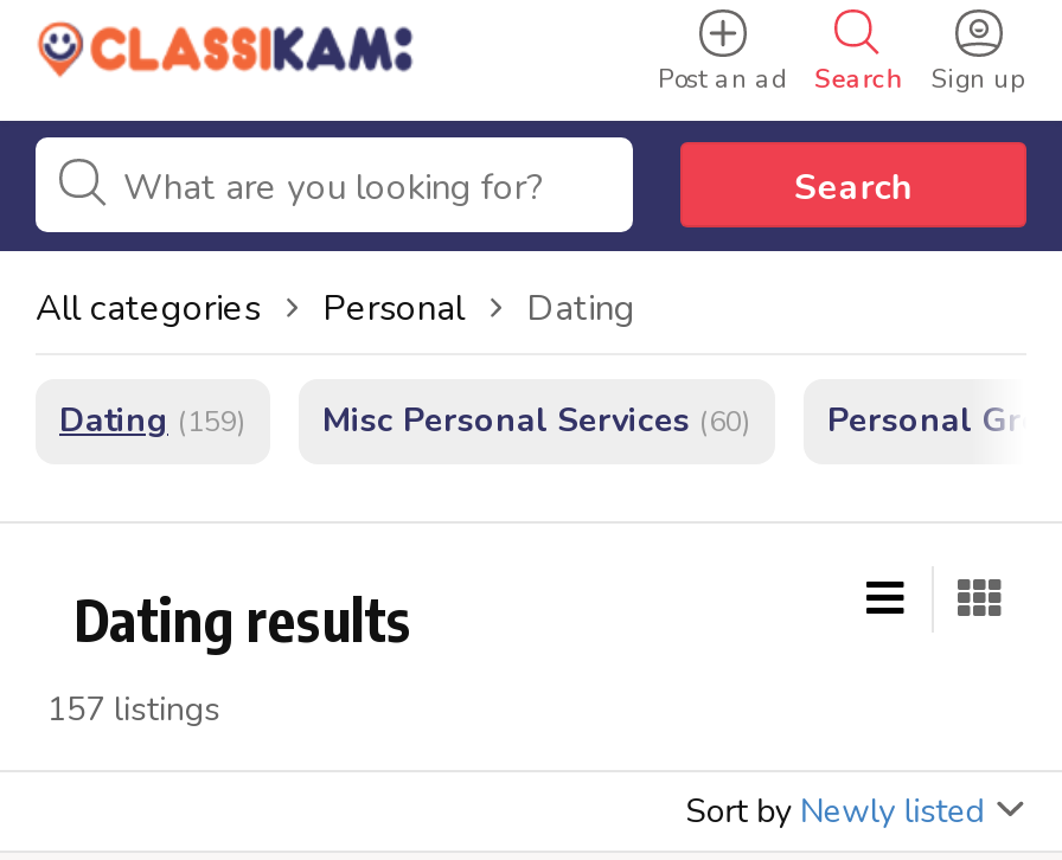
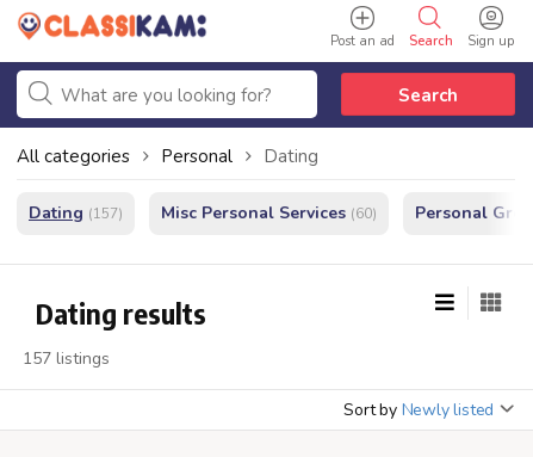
[59,398,247,443] Dating (159) -> [29,202,123,224] Dating (157)

